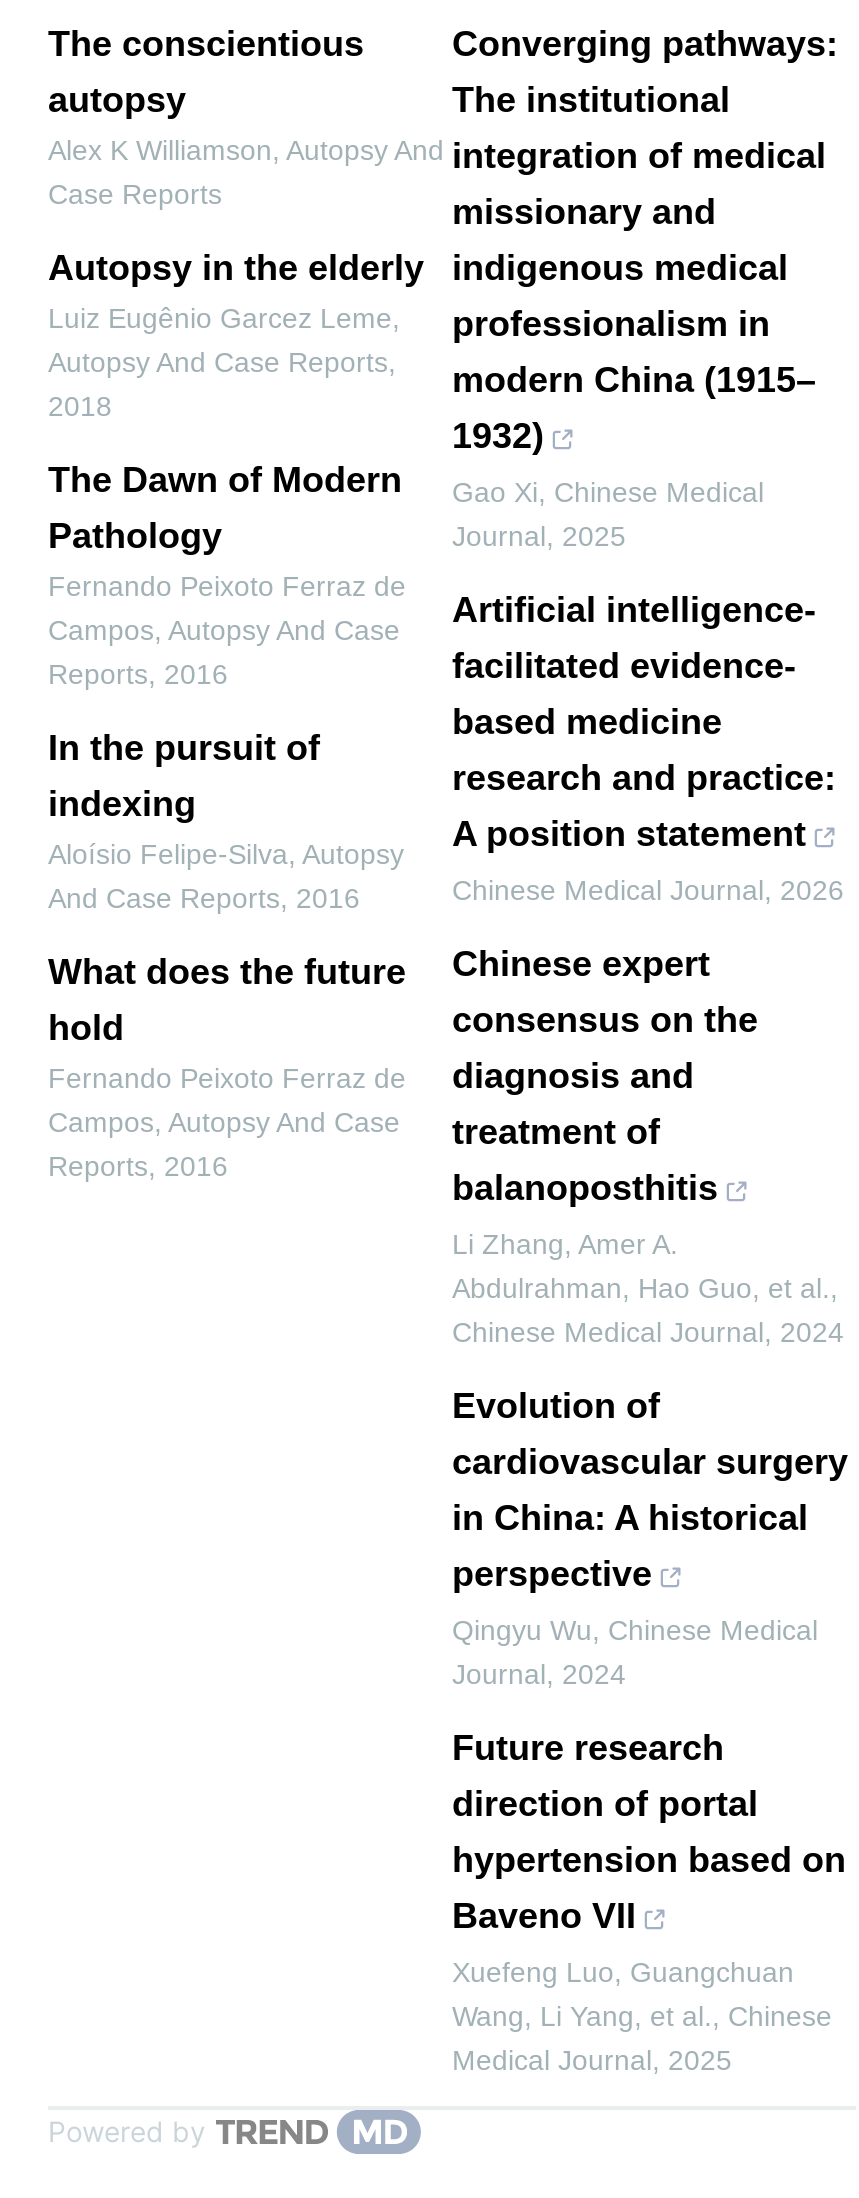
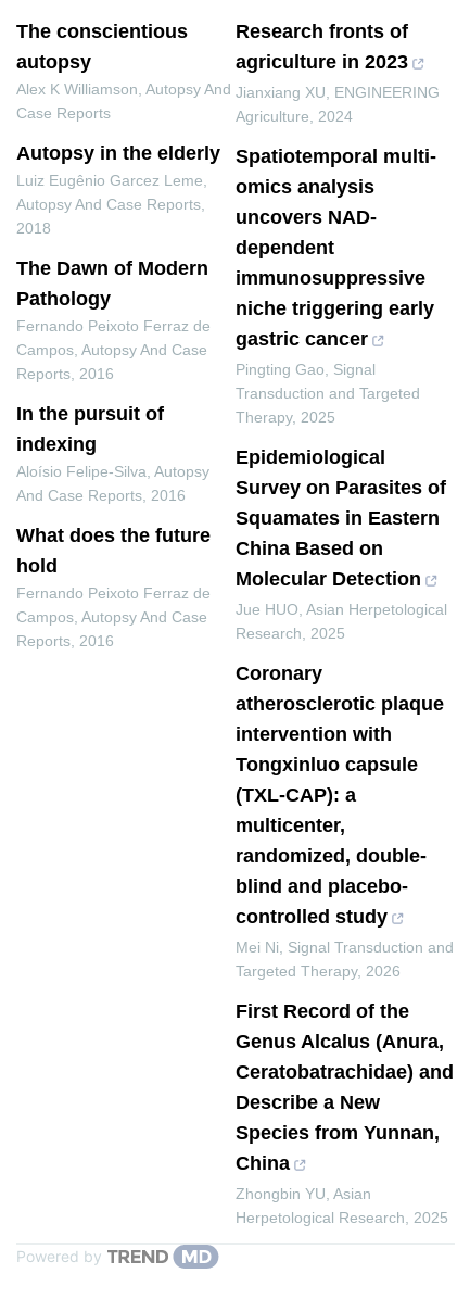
[452,24,838,456] Converging pathways: | The institutional | integration of medical | missionary and | indigenous medical | professionalism in | modern China (1915– | 1932) -> [236,20,408,73] Research fronts of | agriculture in 2023
[452,476,764,552] Gao Xi, Chinese Medical | Journal, 2025 -> [236,83,440,125] Jianxiang XU, ENGINEERING | Agriculture, 2024
[452,590,836,854] Artificial intelligence- | facilitated evidence- | based medicine | research and practice: | A position statement -> [236,145,436,350] Spatiotemporal multi- | omics analysis | uncovers NAD- | dependent | immunosuppressive | niche triggering early | gastric cancer
[452,874,844,906] Chinese Medical Journal, 2026 -> [236,360,420,426] Pingting Gao, Signal | Transduction and Targeted | Therapy, 2025
[452,944,758,1208] Chinese expert | consensus on the | diagnosis and | treatment of | balanoposthitis -> [236,446,446,590] Epidemiological | Survey on Parasites of | Squamates in Eastern | China Based on | Molecular Detection
[452,1228,844,1348] Li Zhang, Amer A. | Abdulrahman, Hao Guo, et al., | Chinese Medical Journal, 2024 -> [236,600,447,642] Jue HUO, Asian Herpetological | Research, 2025
[452,1386,848,1594] Evolution of | cardiovascular surgery | in China: A historical | perspective -> [236,662,444,927] Coronary | atherosclerotic plaque | intervention with | Tongxinluo capsule | (TXL-CAP): a | multicenter, | randomized, double- | blind and placebo- | controlled study
[452,1614,818,1690] Qingyu Wu, Chinese Medical | Journal, 2024 -> [236,938,454,979] Mei Ni, Signal Transduction and | Targeted Therapy, 2026
[452,1728,846,1936] Future research | direction of portal | hypertension based on | Baveno VII -> [236,1000,454,1174] First Record of the | Genus Alcalus (Anura, | Ceratobatrachidae) and | Describe a New | Species from Yunnan, | China
[452,1956,832,2076] Xuefeng Luo, Guangchuan | Wang, Li Yang, et al., Chinese | Medical Journal, 2025 -> [236,1185,448,1226] Zhongbin YU, Asian | Herpetological Research, 2025

